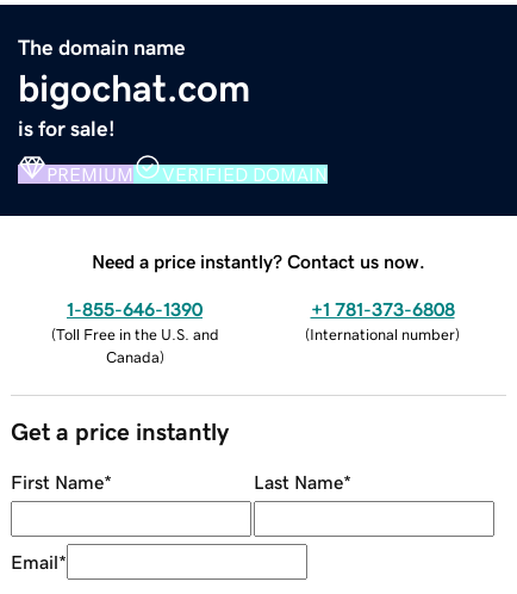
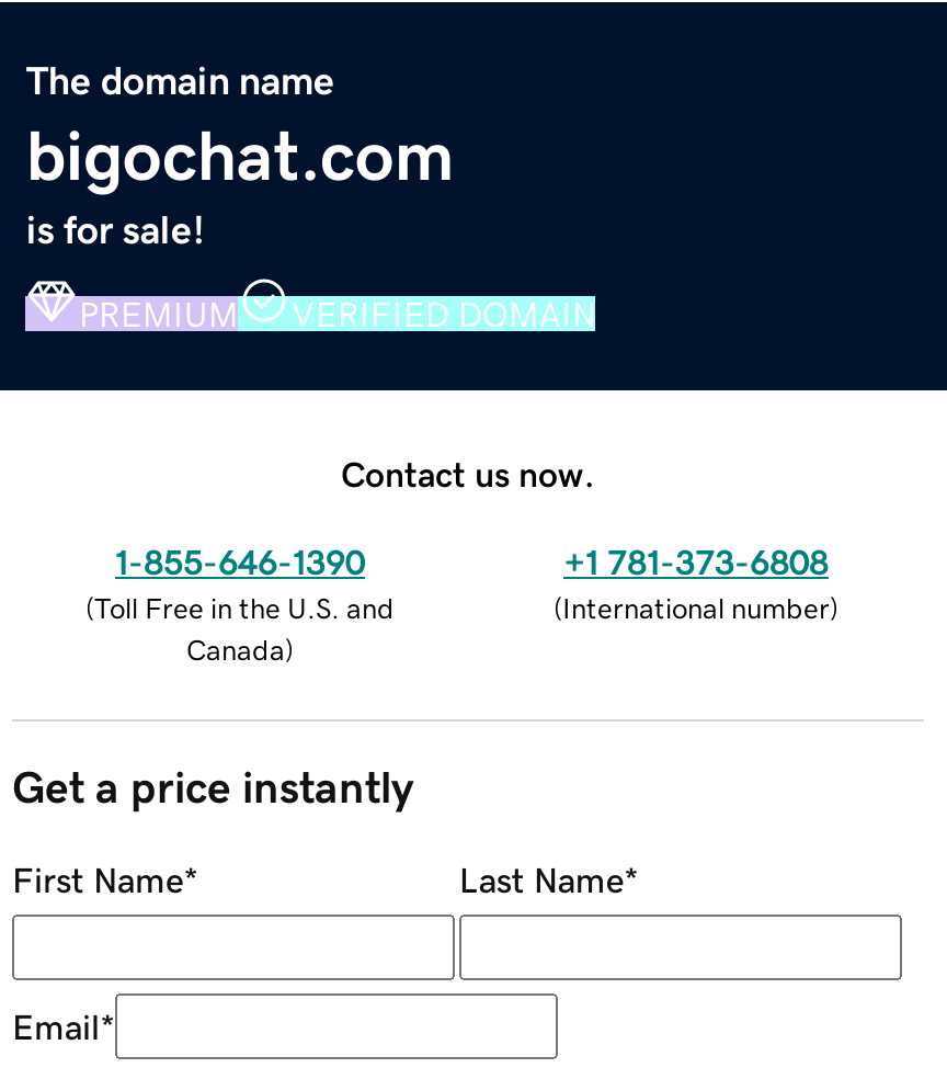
[92,251,425,270] Need a price instantly? Contact us now. -> [341,455,595,490] Contact us now.

